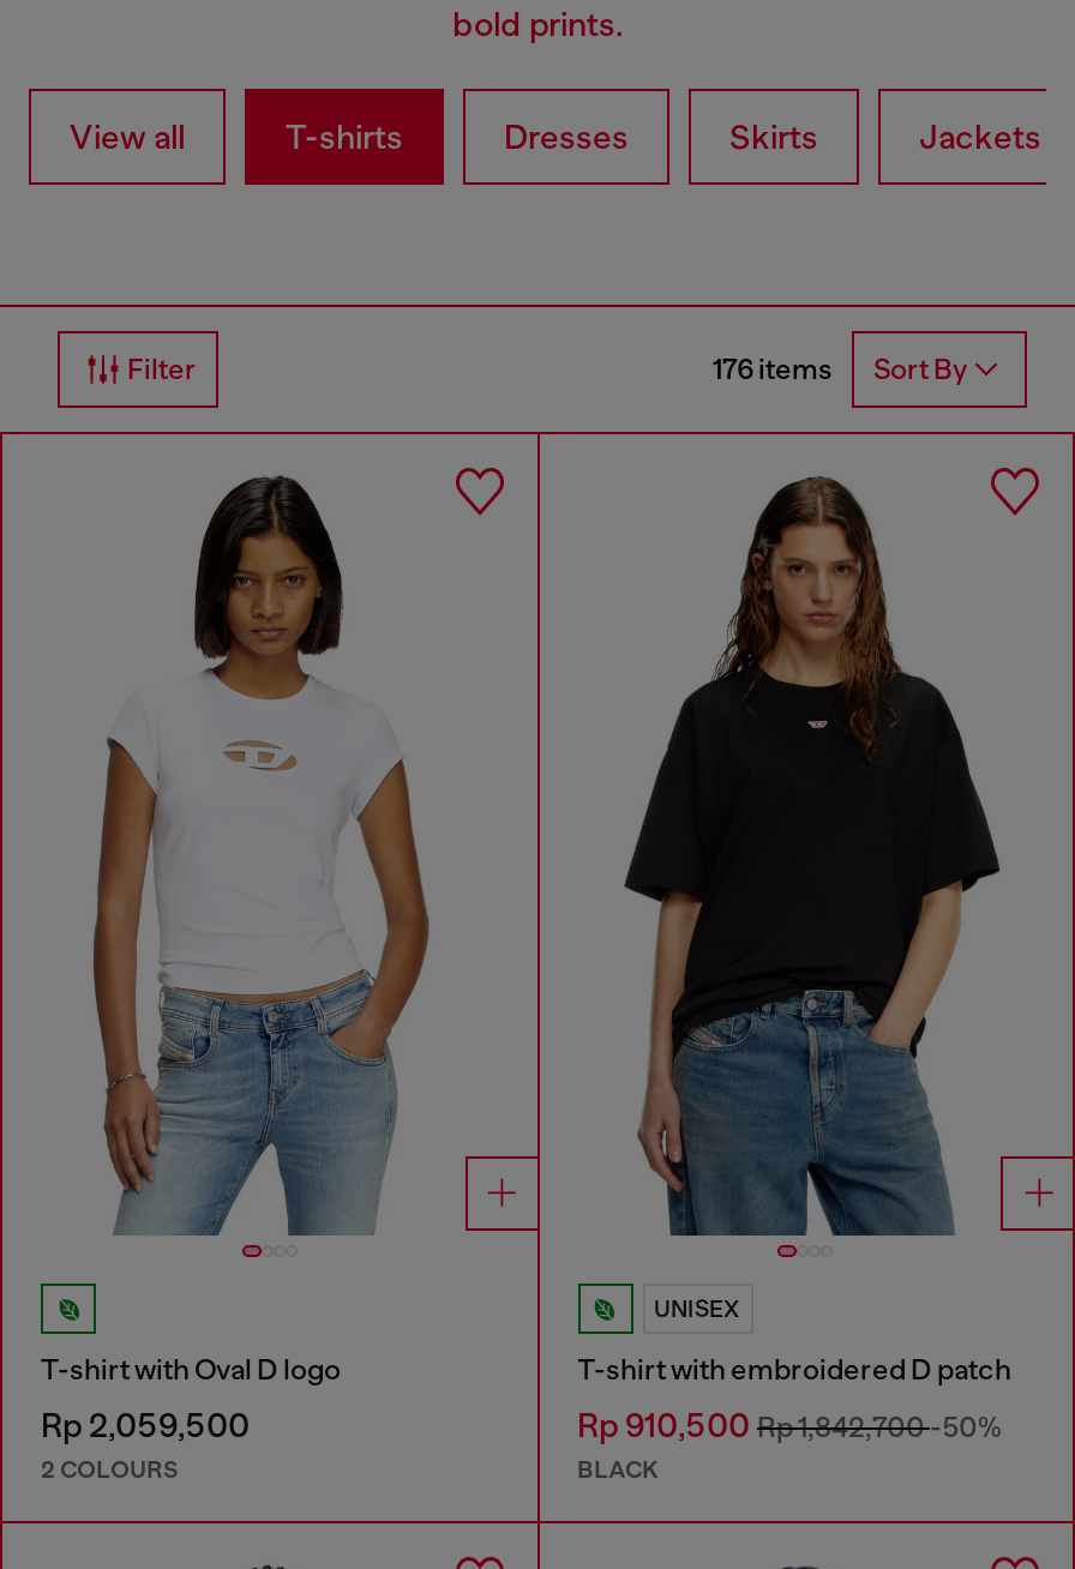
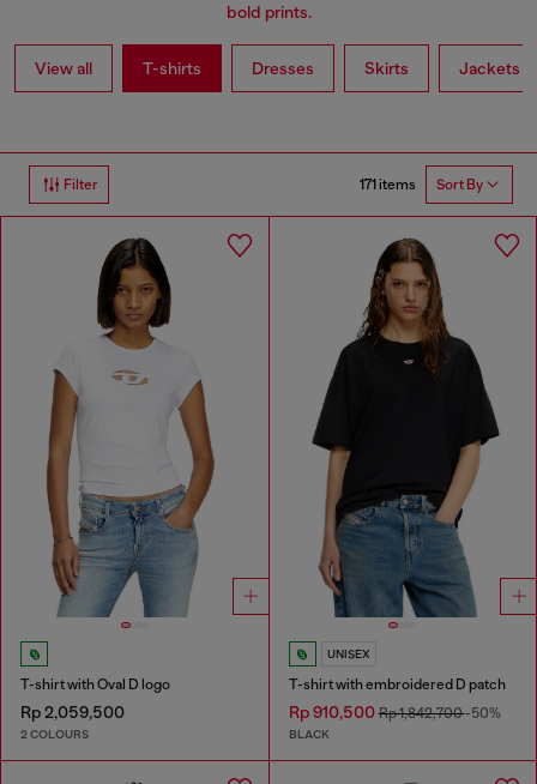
[713,352,967,387] 176 items Sort By -> [360,176,483,193] 171 items Sort By

